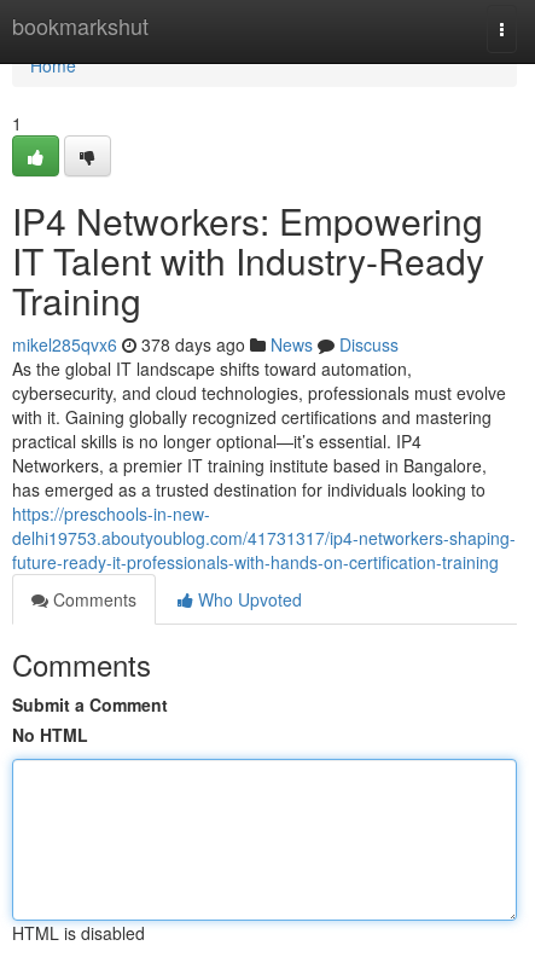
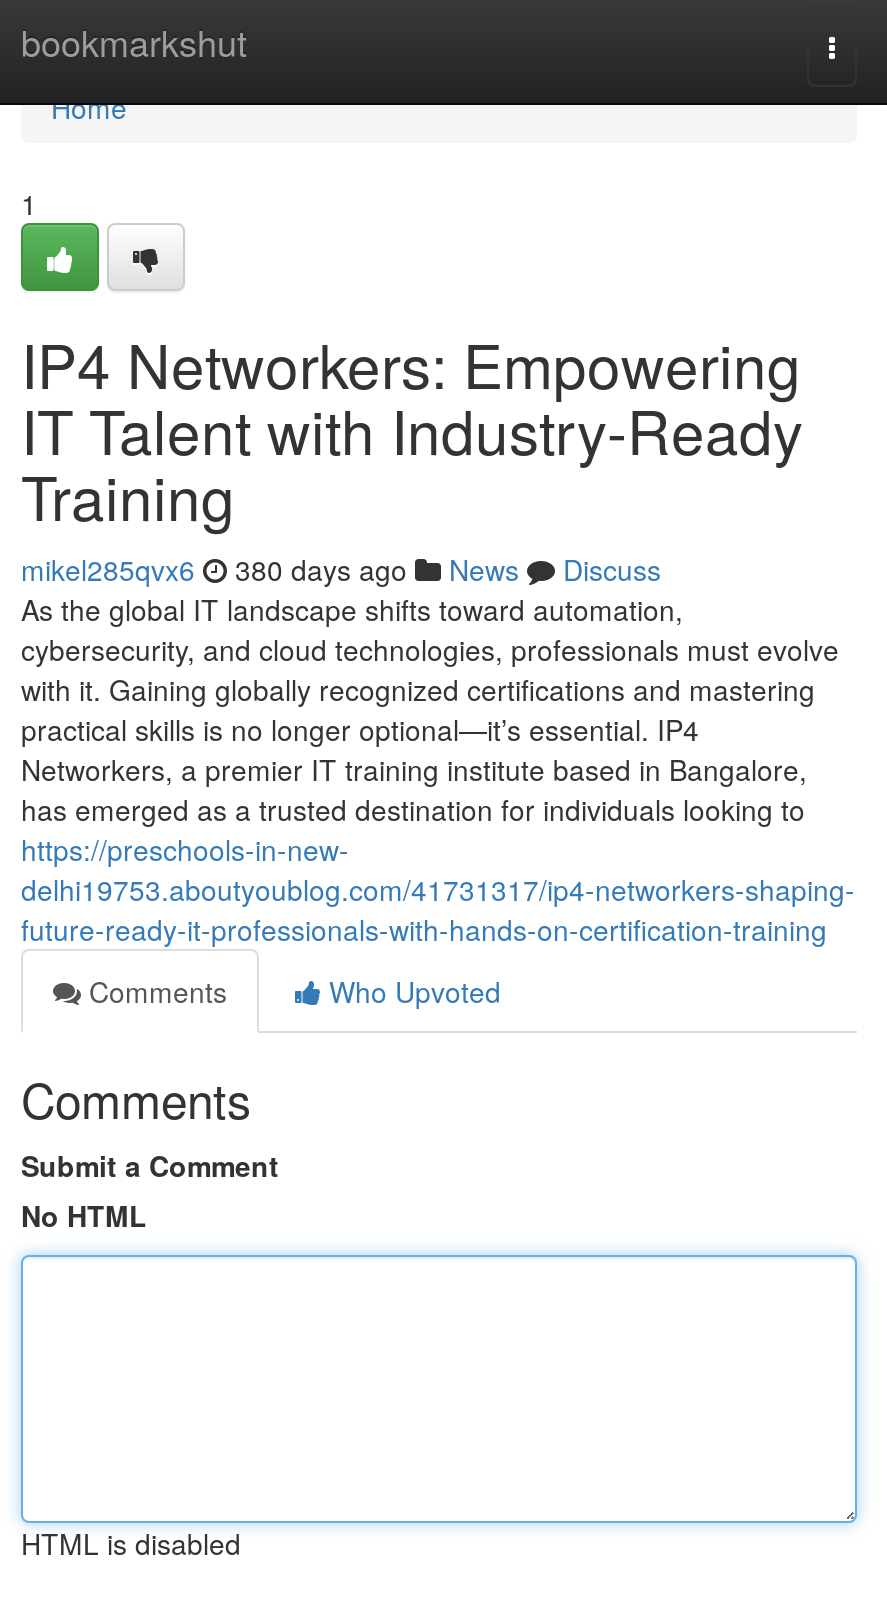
[12,332,399,356] mikel285qvx6 378 days ago News Discuss -> [21,549,661,589] mikel285qvx6 380 days ago News Discuss

